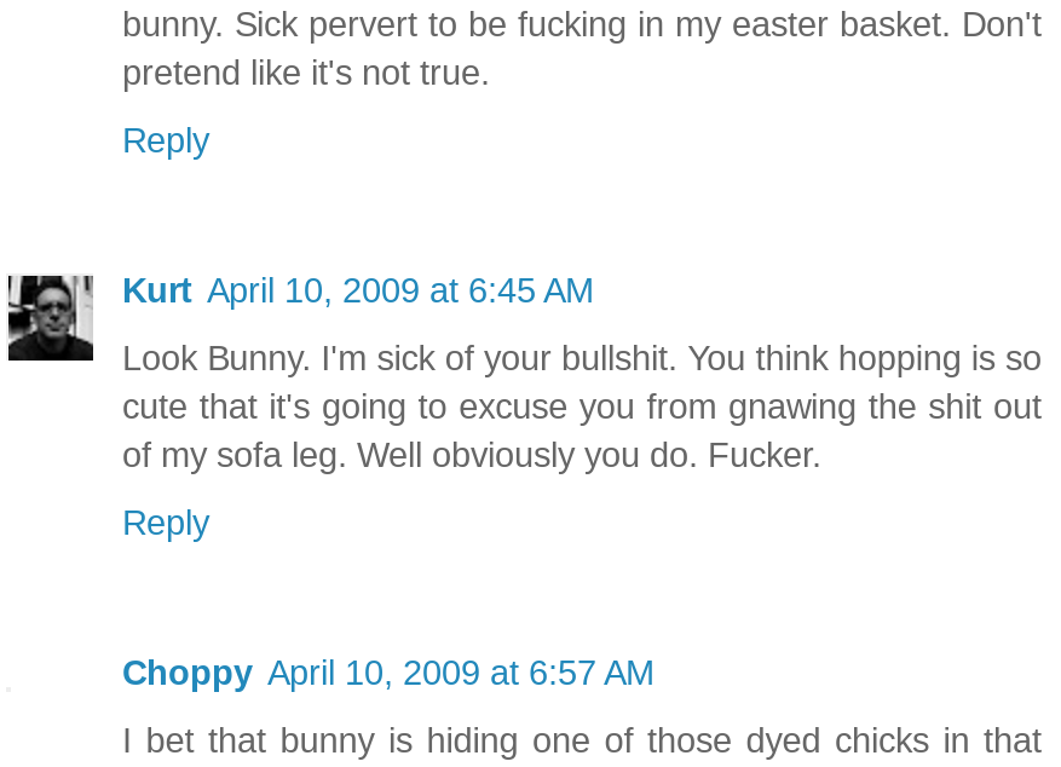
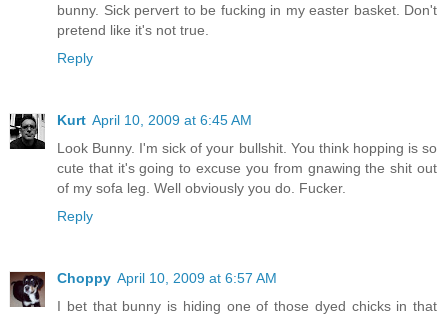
none -> [9,271,46,308] [image]

